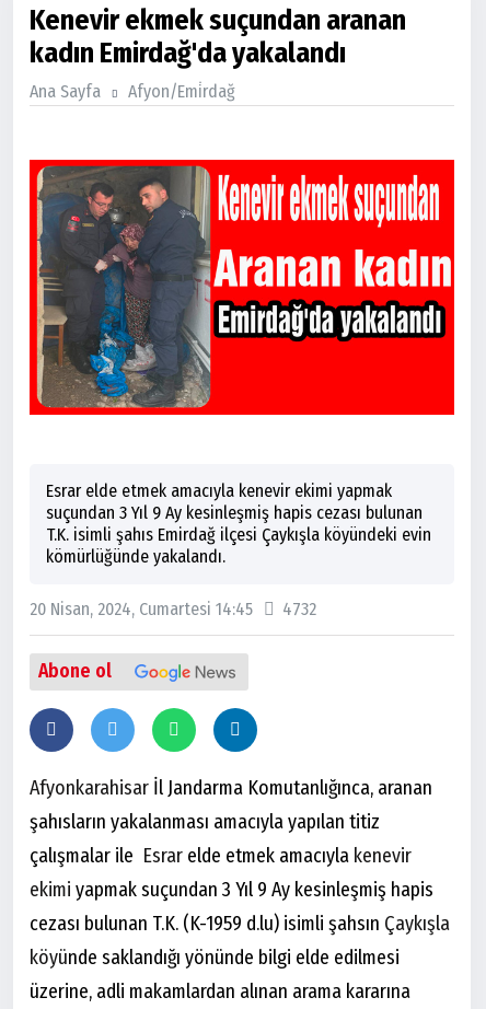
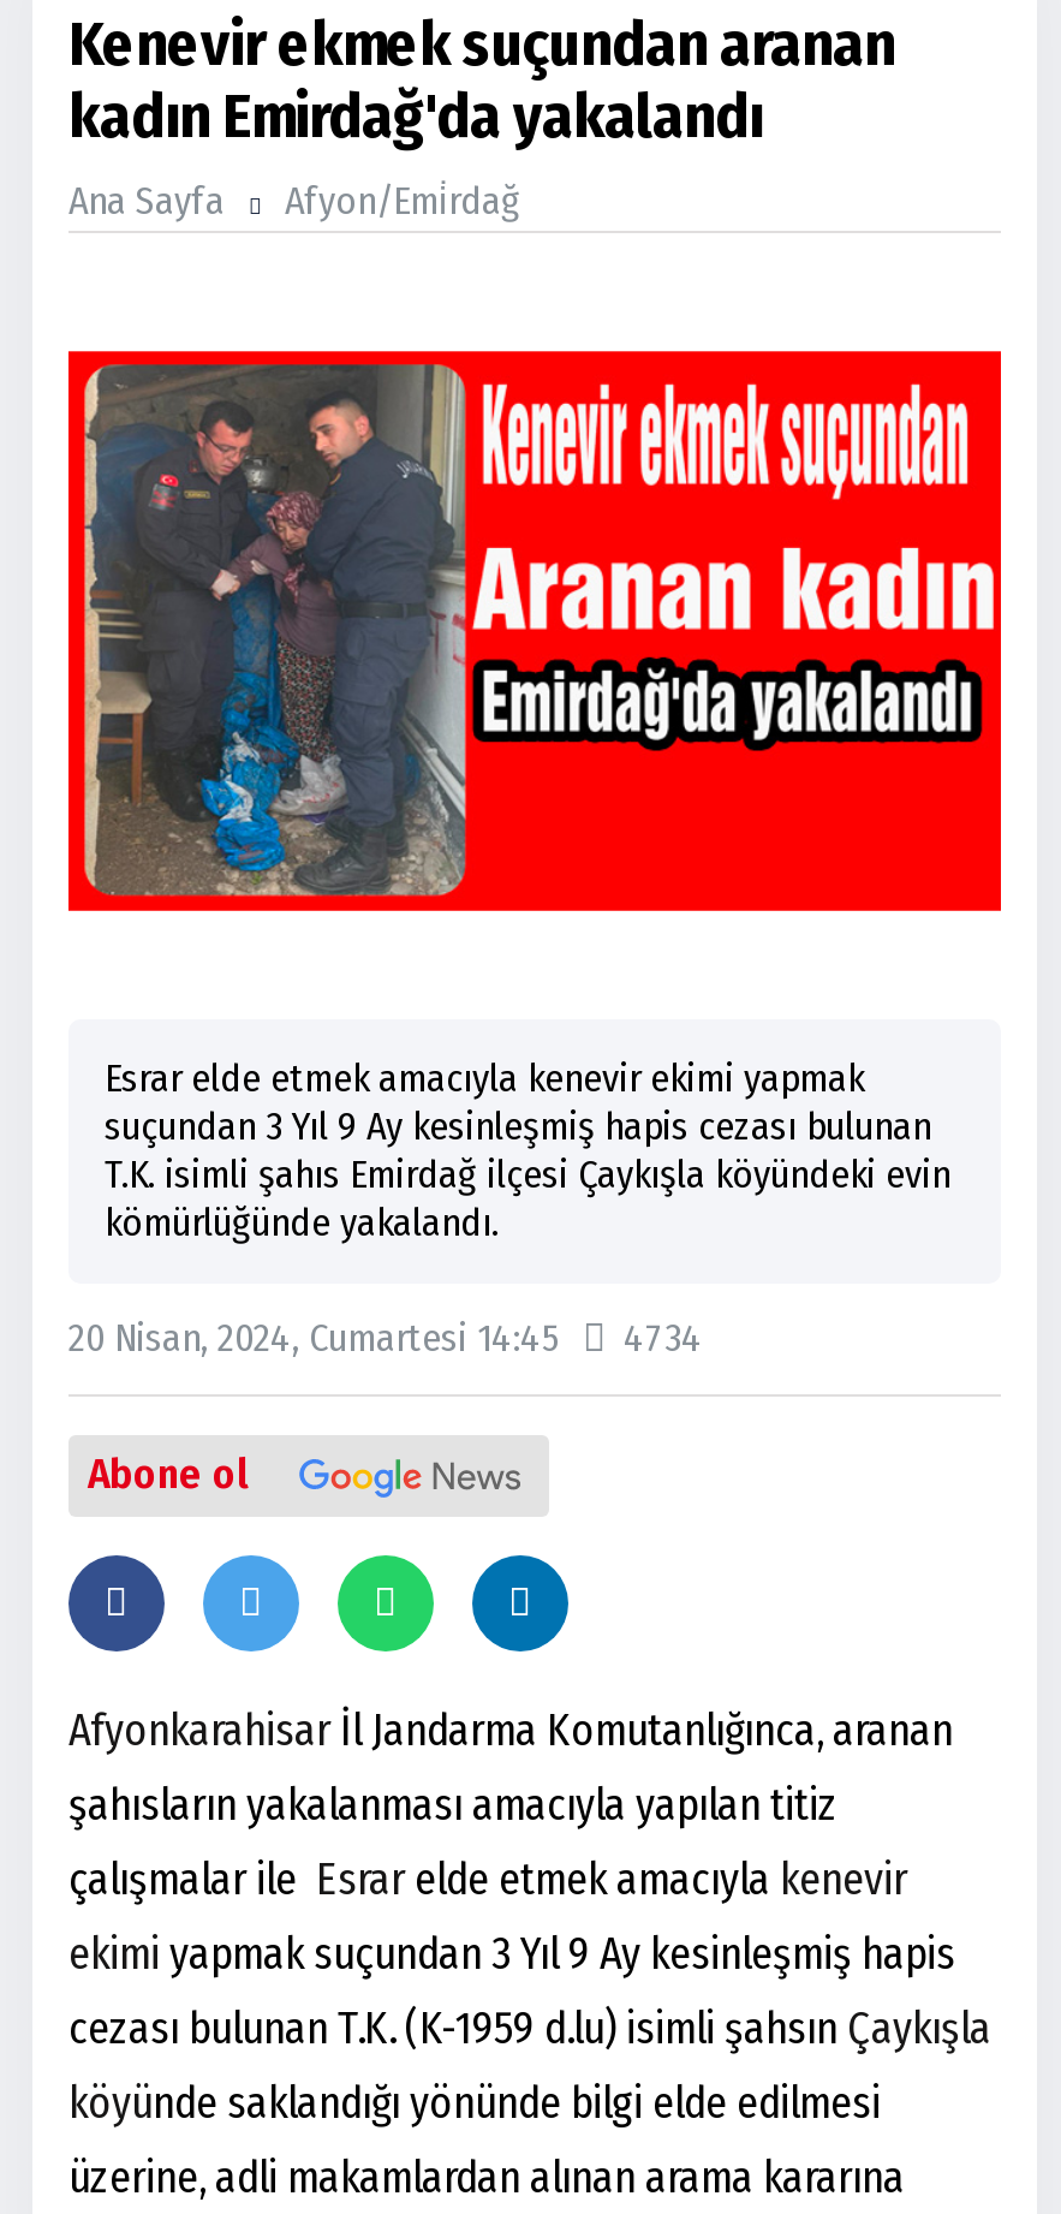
[30,598,316,619] 20 Nisan, 2024, Cumartesi 14:45 4732 -> [68,1314,703,1360] 20 Nisan, 2024, Cumartesi 14:45 4734

